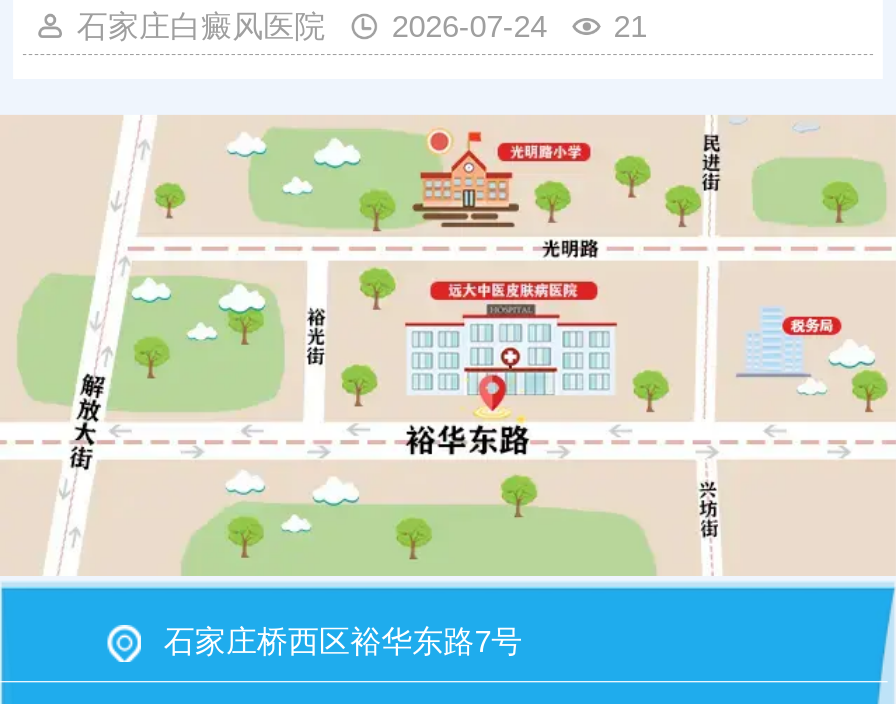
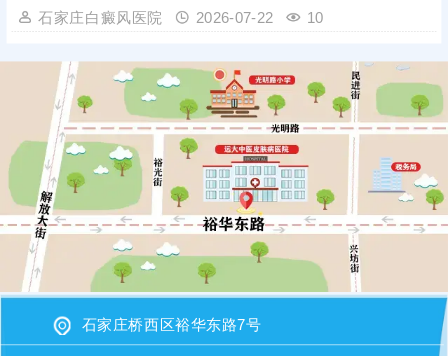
[392,9,547,43] 2026-07-24 -> [196,9,273,25] 2026-07-22
[613,9,647,43] 21 -> [307,9,323,25] 10

